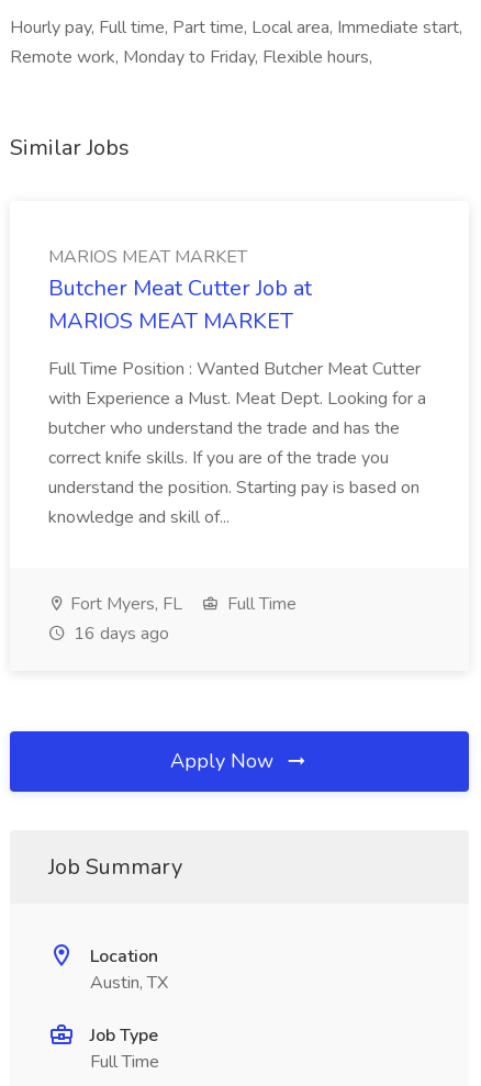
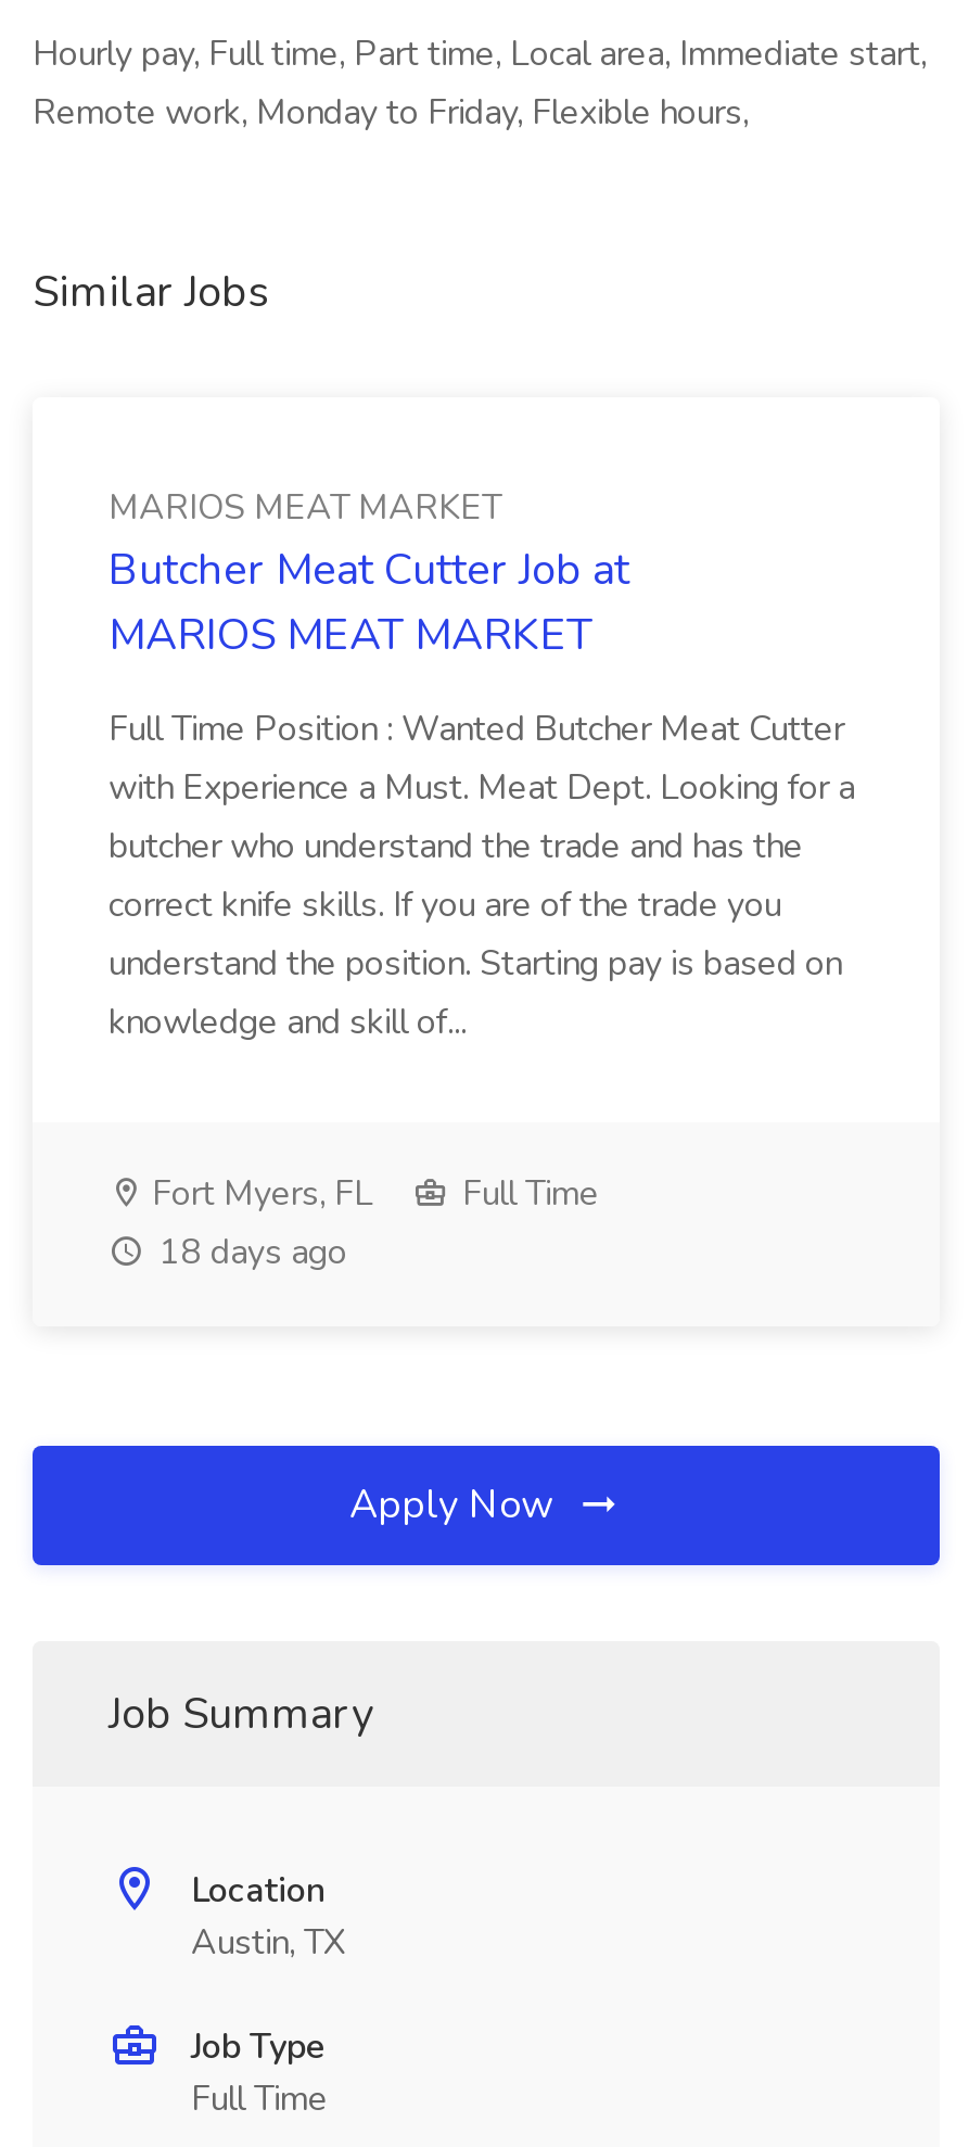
[69,622,169,646] 16 days ago -> [150,1229,347,1276] 18 days ago

